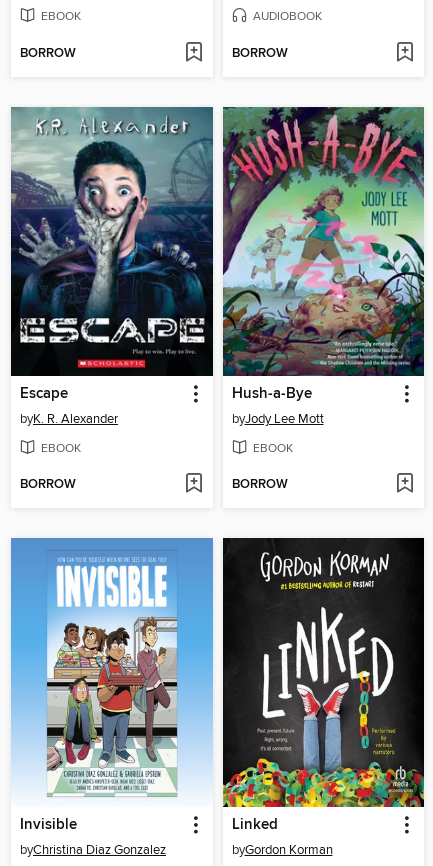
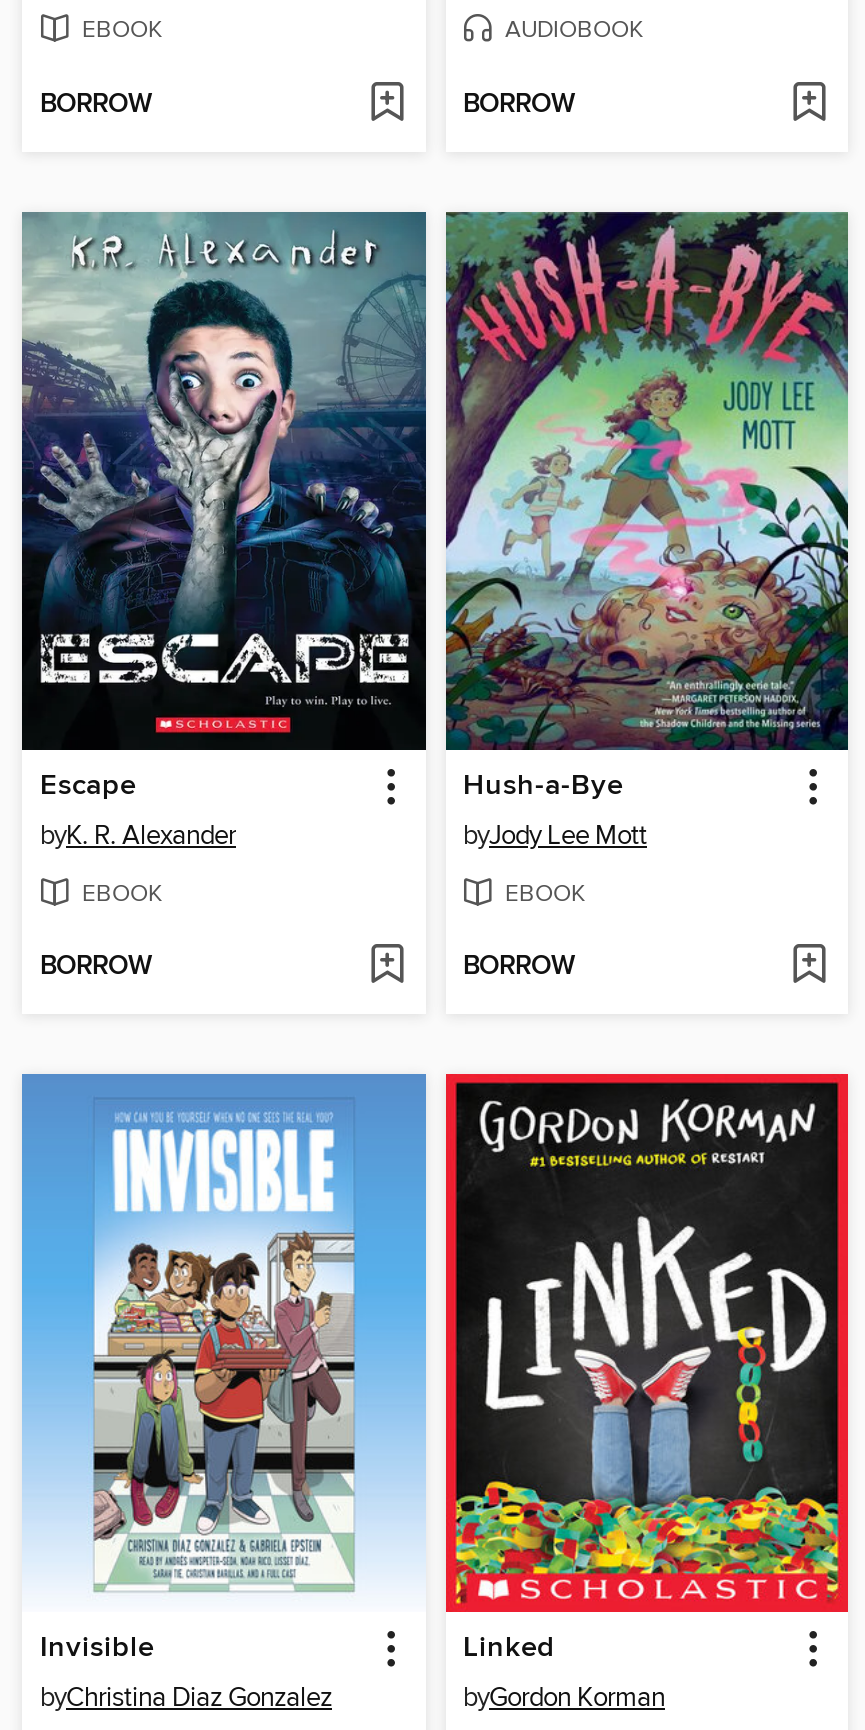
[222,537,425,808] [image] -> [444,1072,850,1614] [image]

